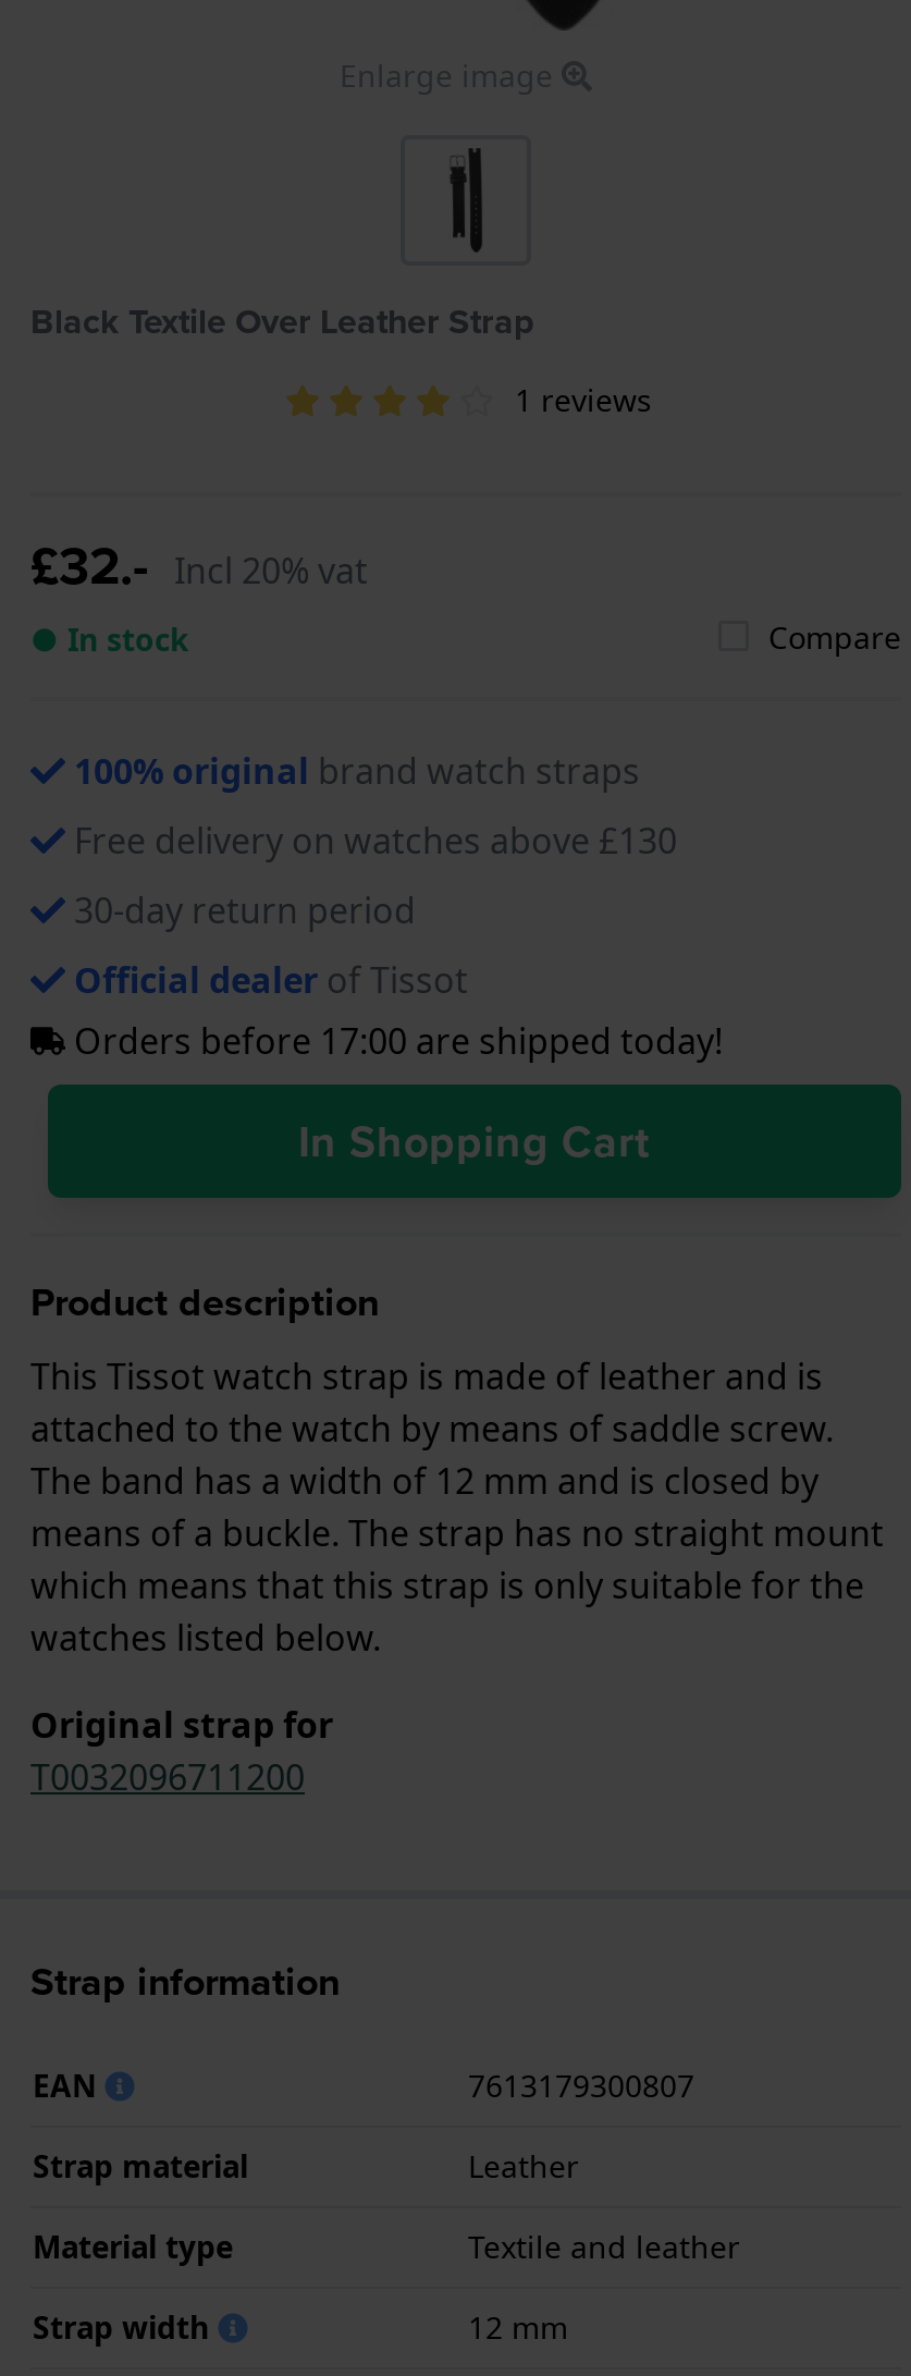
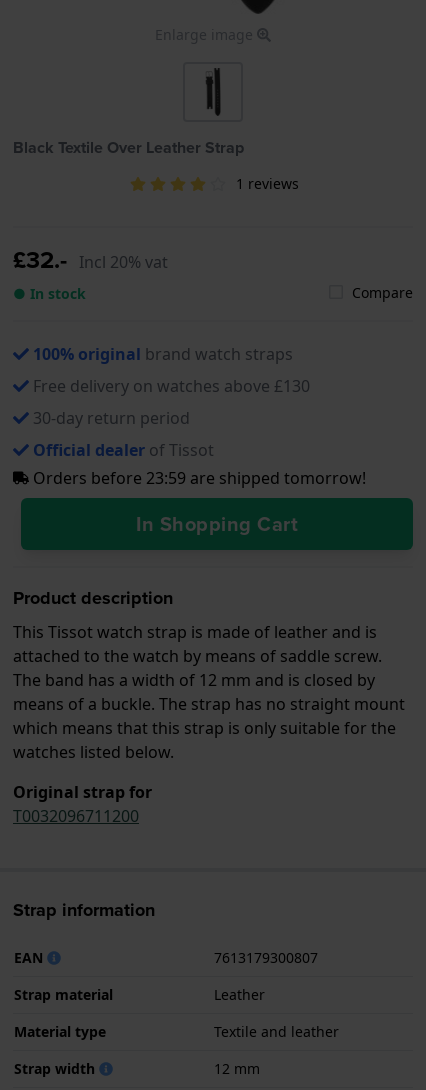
[65,1017,723,1065] Orders before 17:00 are shipped today! -> [29,467,366,489] Orders before 23:59 are shipped tomorrow!

